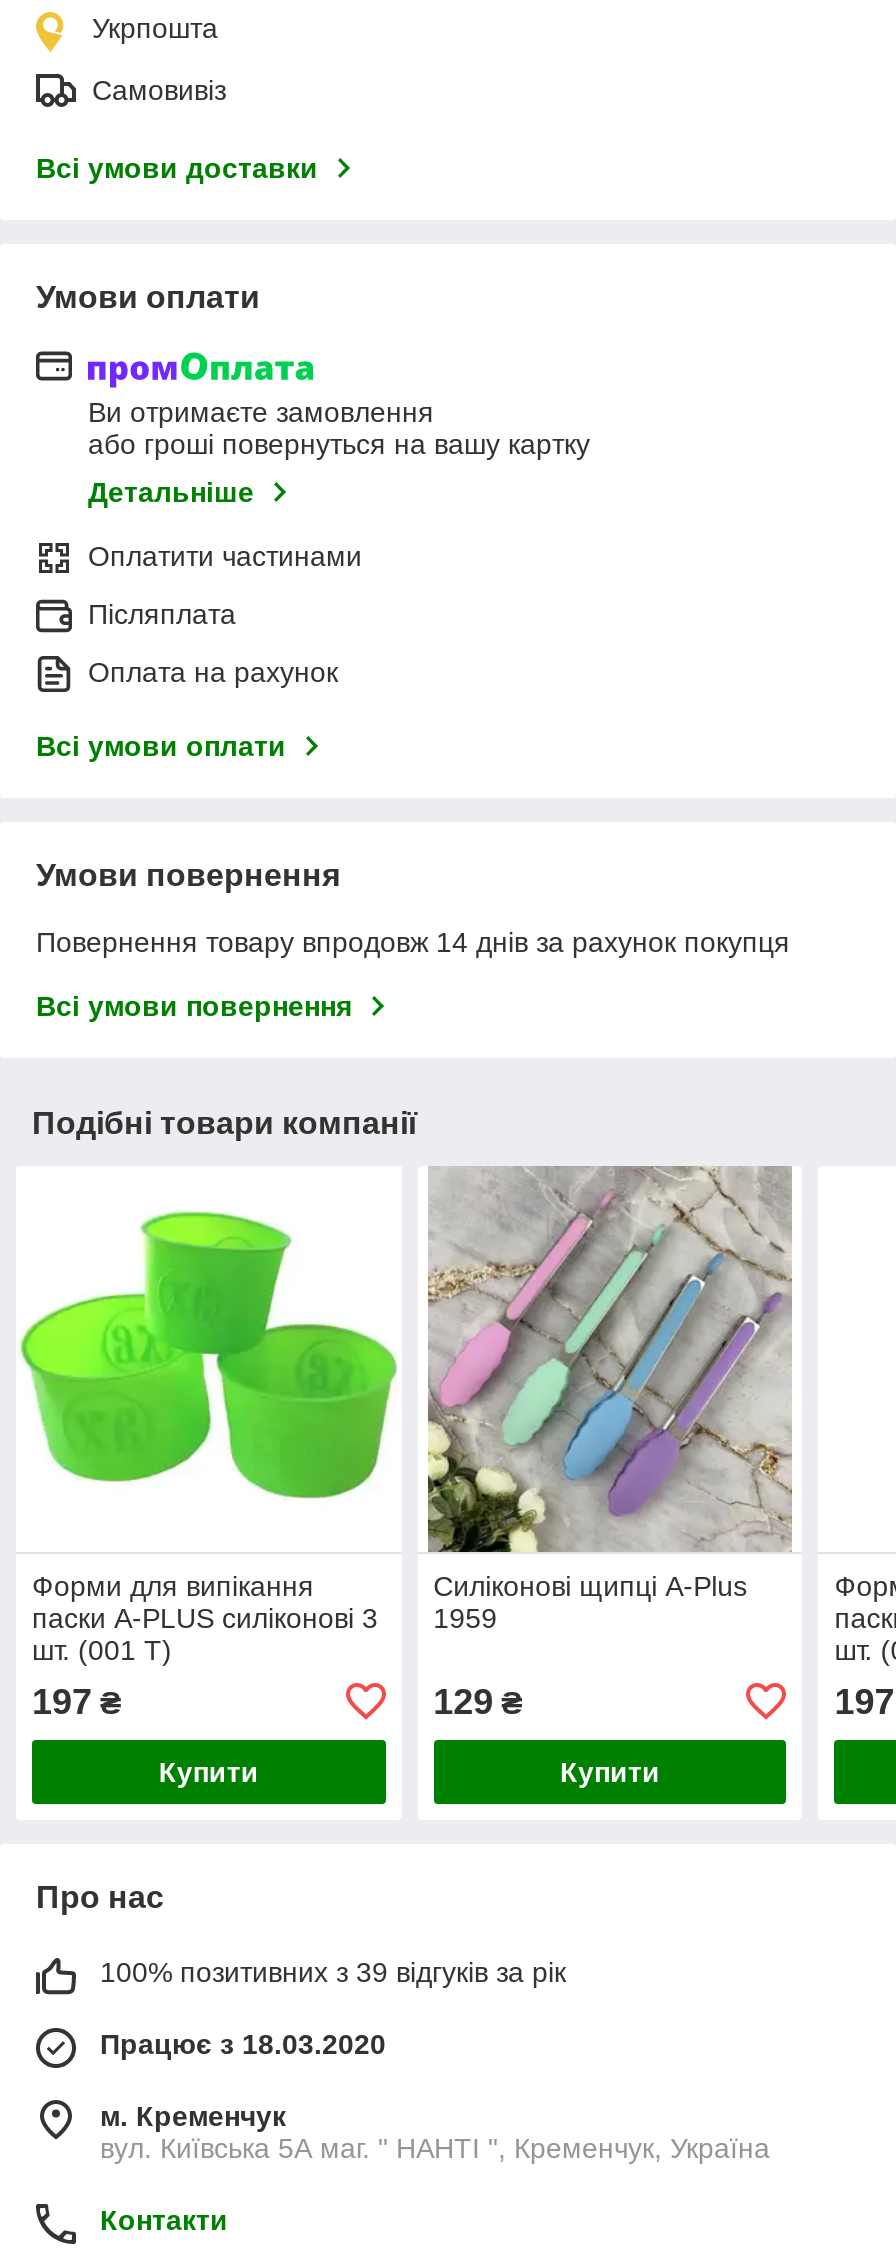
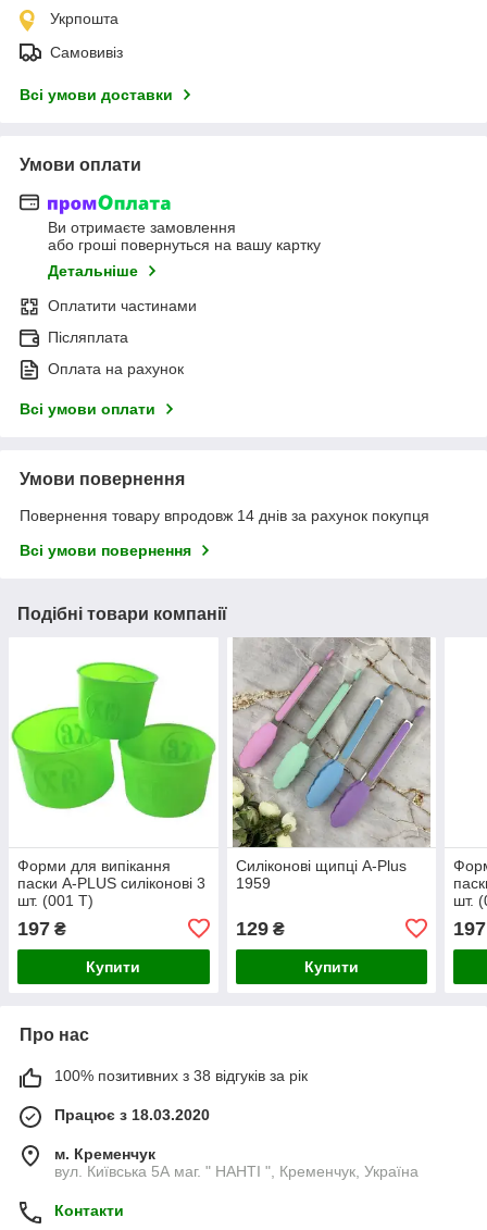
[100,1956,566,1988] 100% позитивних з 39 відгуків за рік -> [54,1067,308,1084] 100% позитивних з 38 відгуків за рік

